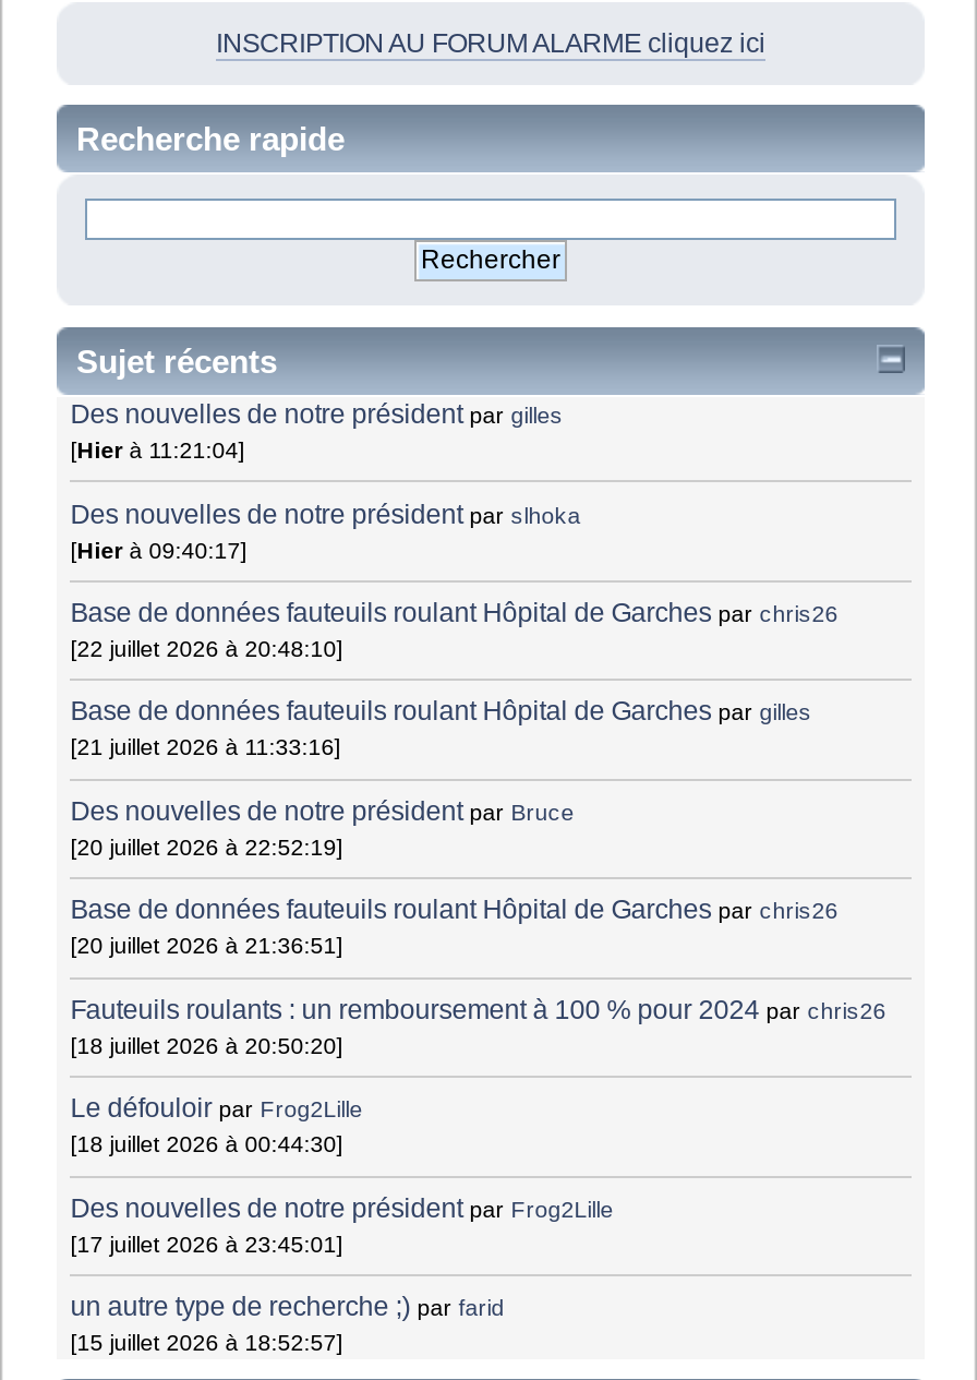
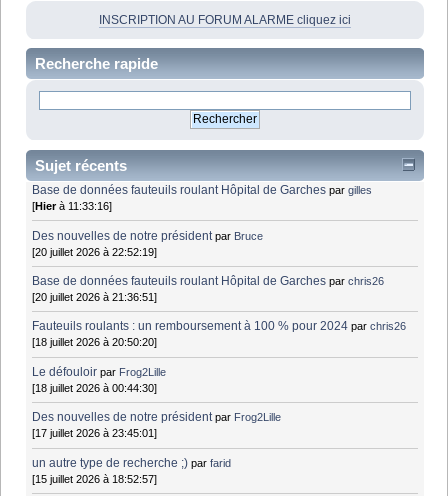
[70,399,838,661] Des nouvelles de notre président par gilles | [Hier à 11:21:04] | Des nouvelles de notre président par slhoka | [Hier à 09:40:17] | Base de données fauteuils roulant Hôpital de Garches par chris26 | [22 juillet 2026 à 20:48:10] -> none
[70,734,341,760] [21 juillet 2026 à 11:33:16] -> [32,200,112,212] [Hier à 11:33:16]

